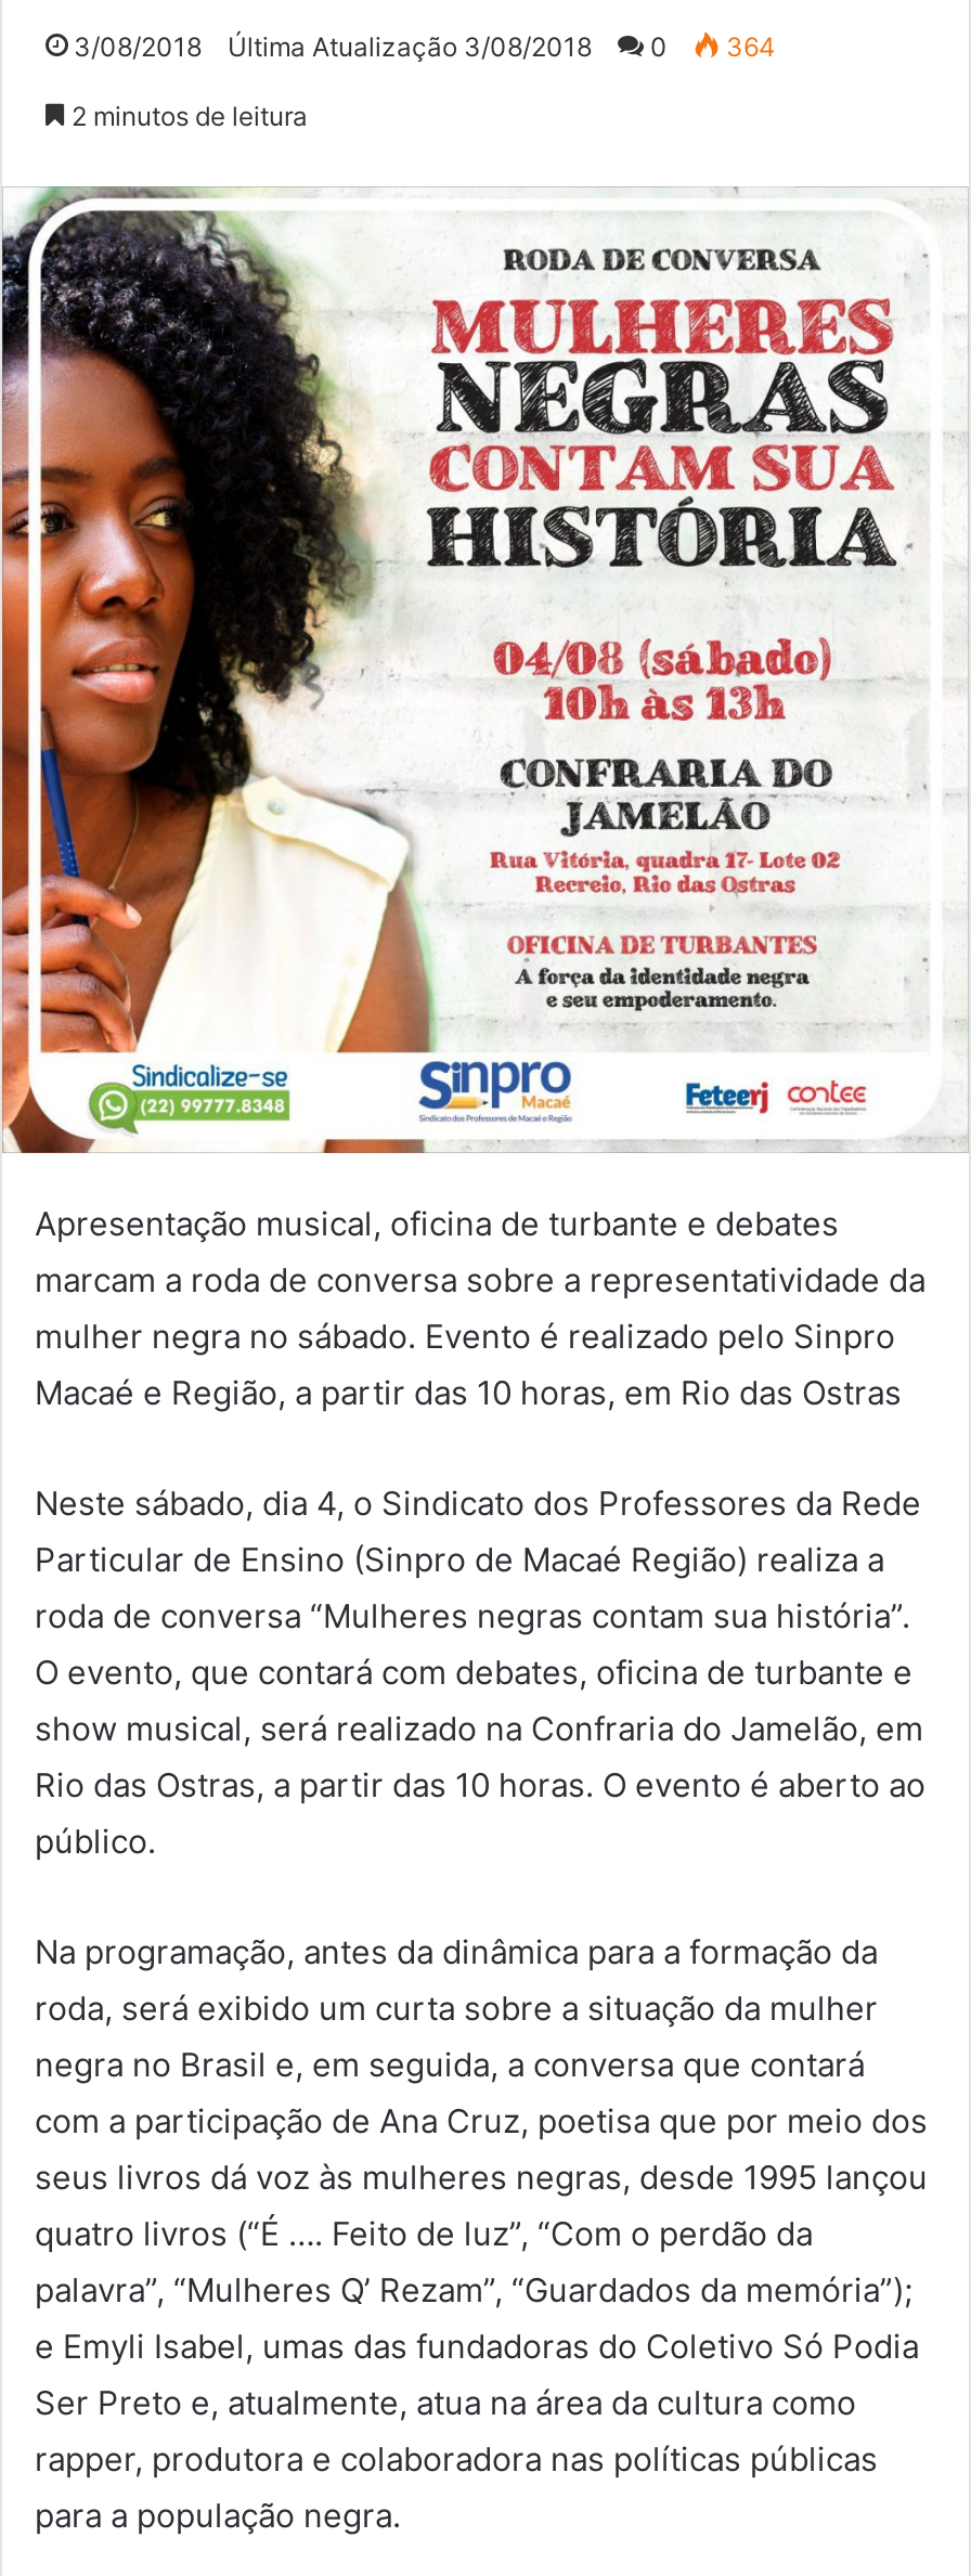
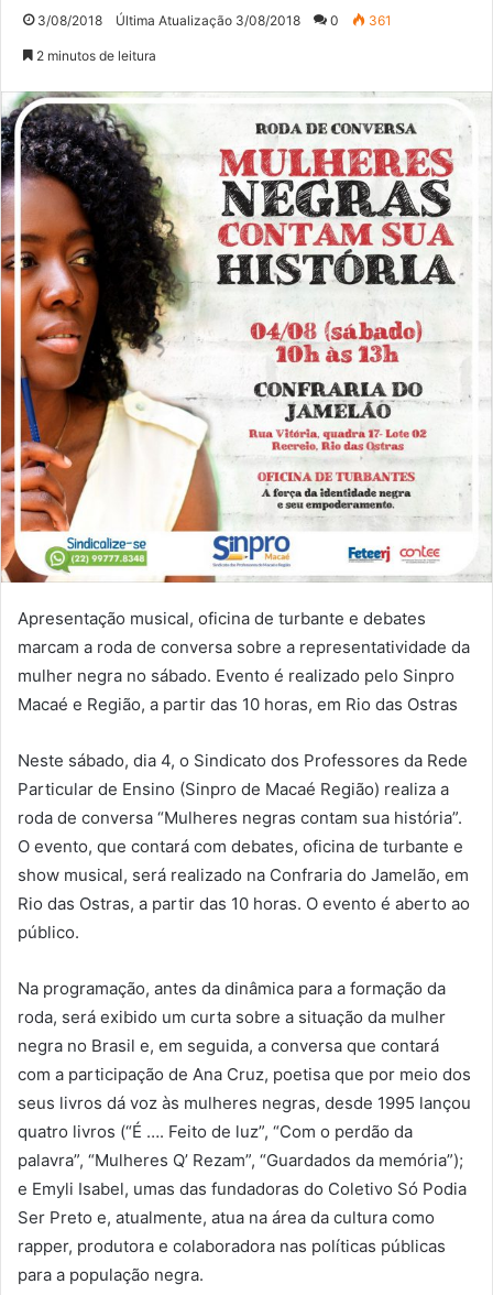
[74,30,776,62] 3/08/2018 Última Atualização 3/08/2018 0 364 -> [37,12,392,28] 3/08/2018 Última Atualização 3/08/2018 0 361

